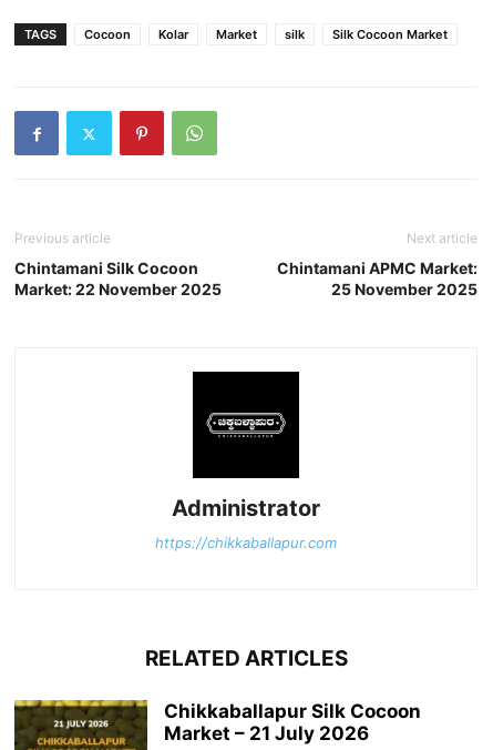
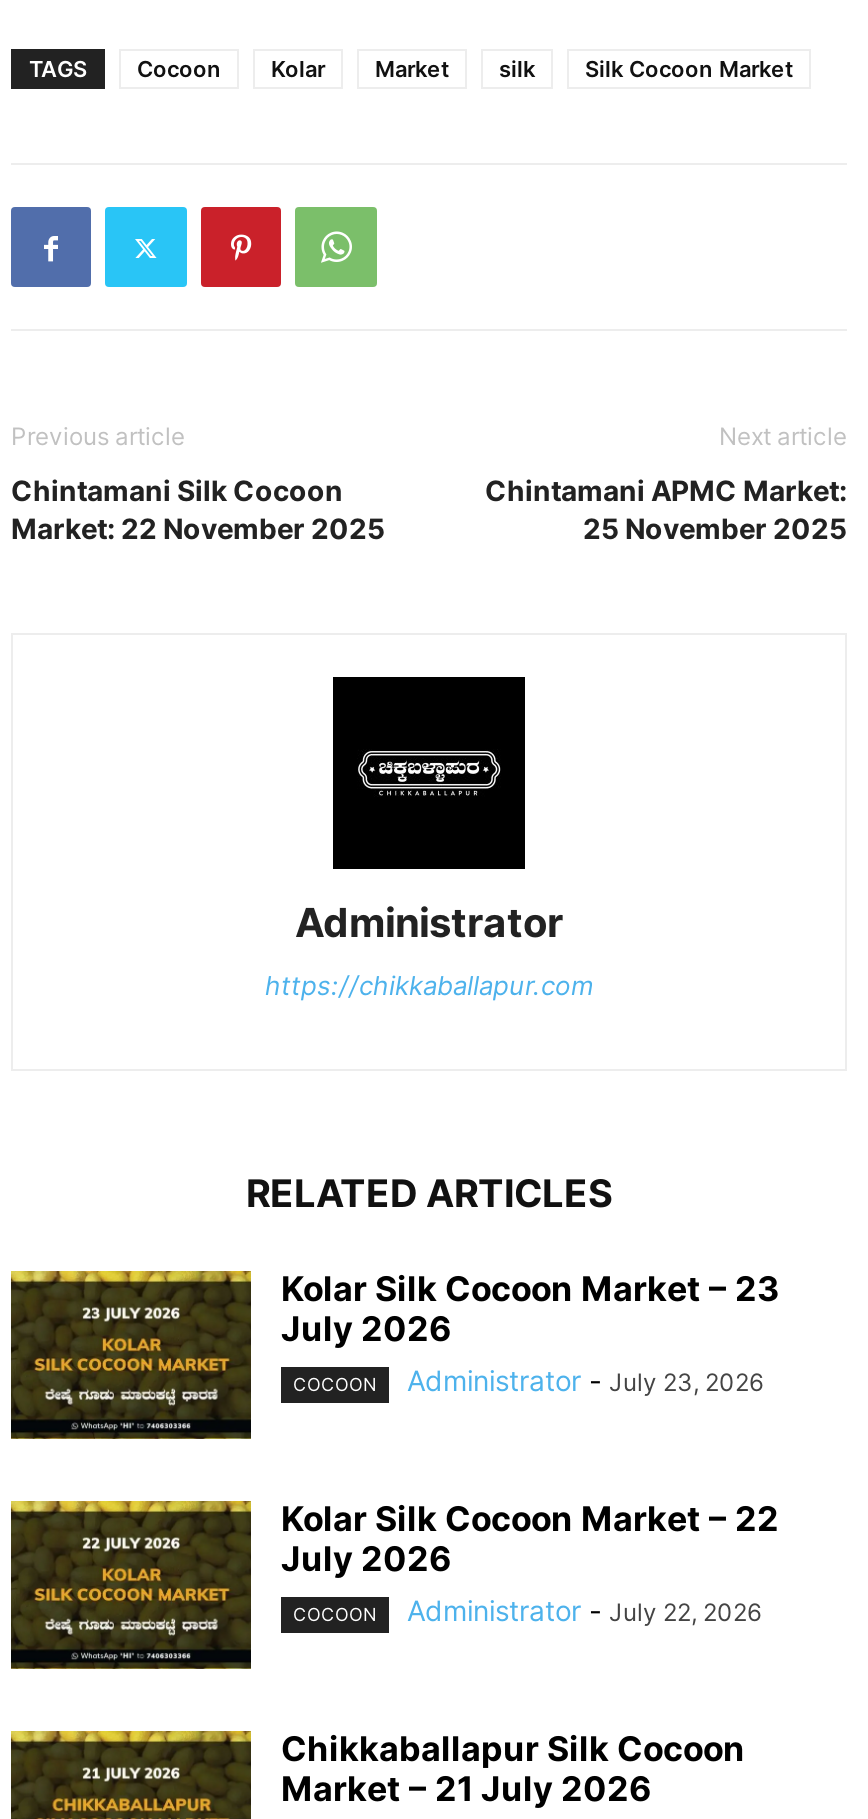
none -> [9,1499,779,1671] [image] | Kolar Silk Cocoon Market – 22 | July 2026 | COCOON | Administrator - July 22, 2026
none -> [11,1270,779,1441] [image] | Kolar Silk Cocoon Market – 23 | July 2026 | COCOON | Administrator - July 23, 2026

